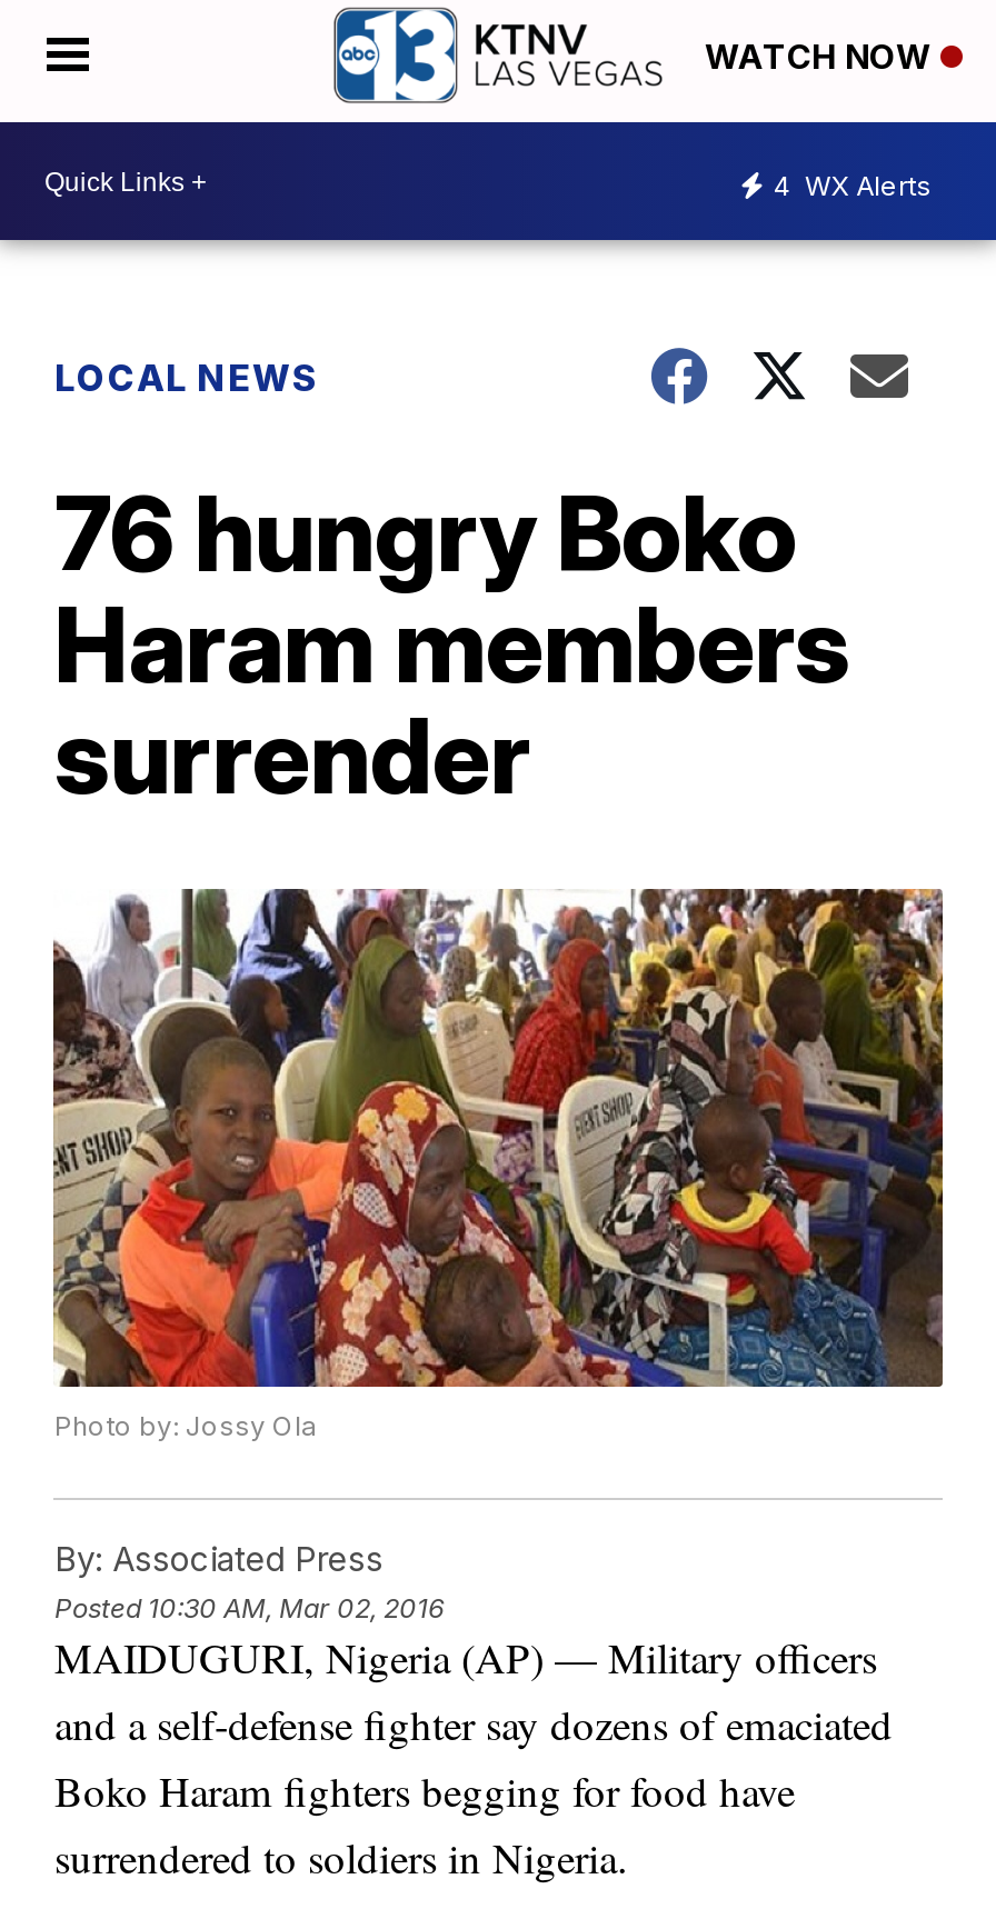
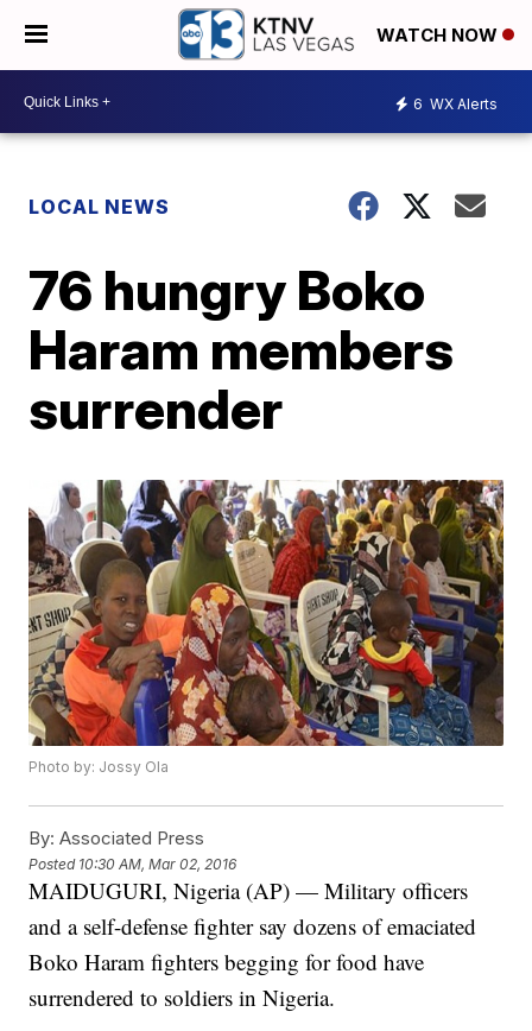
[774,168,932,201] 4 WX Alerts -> [413,94,498,112] 6 WX Alerts

